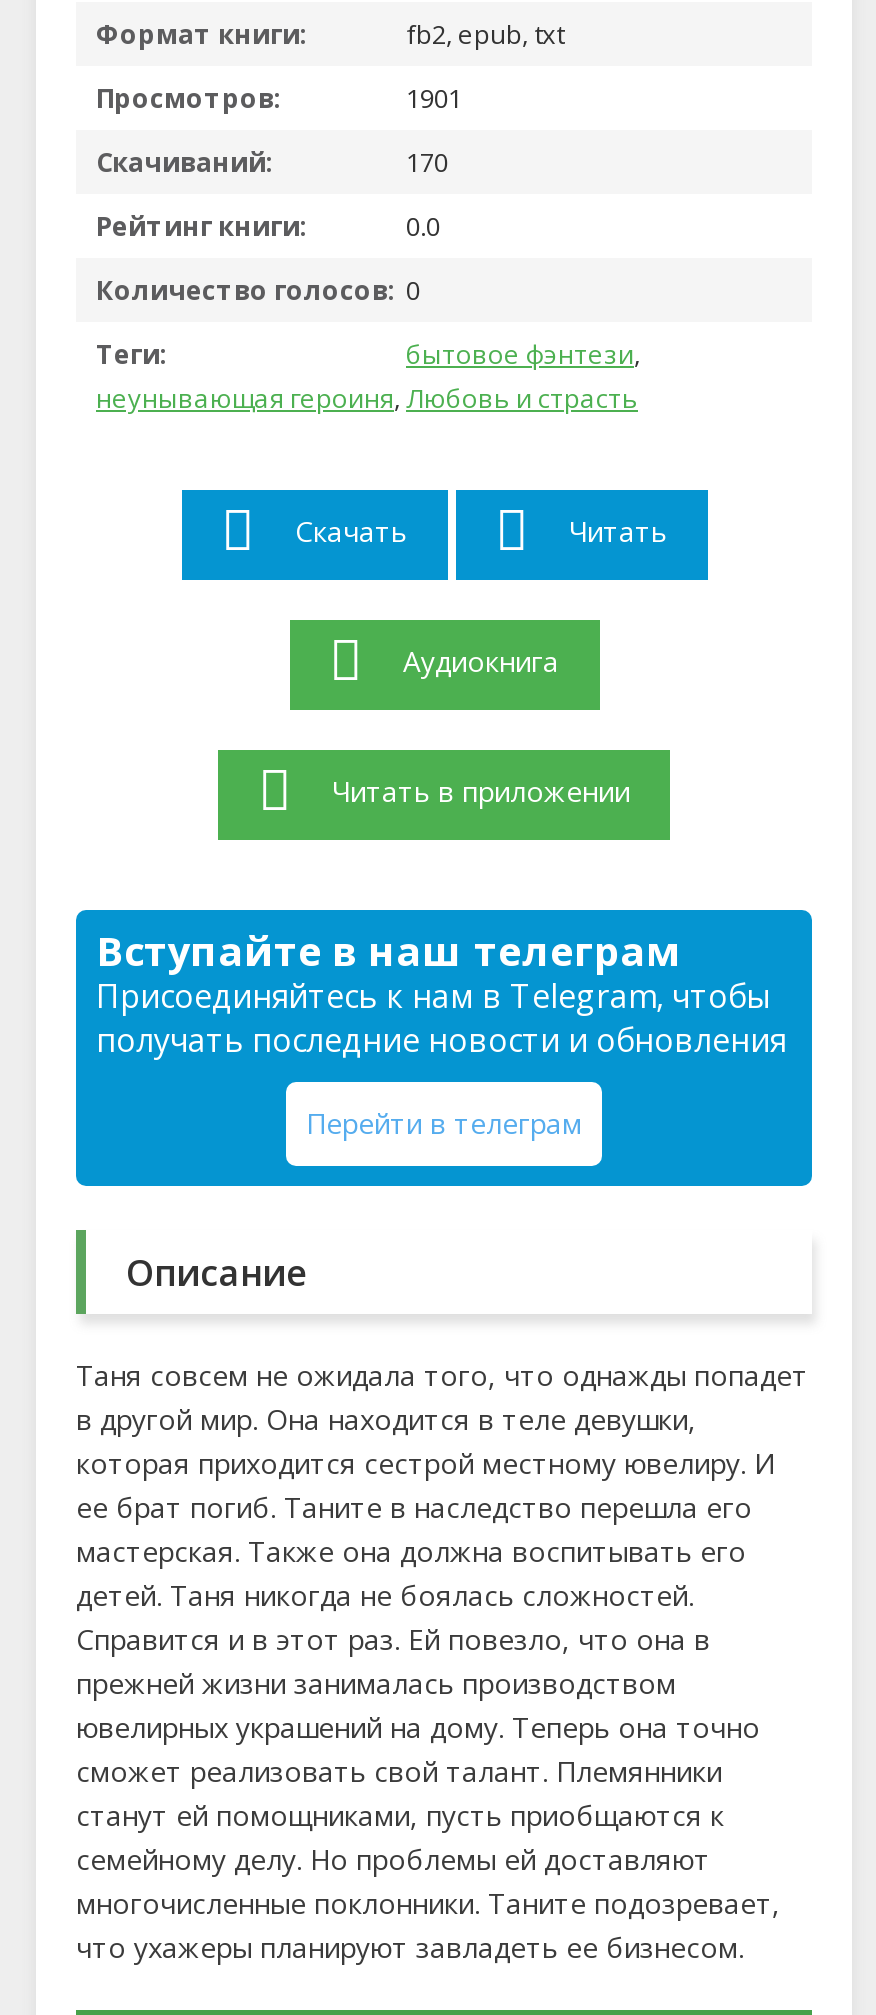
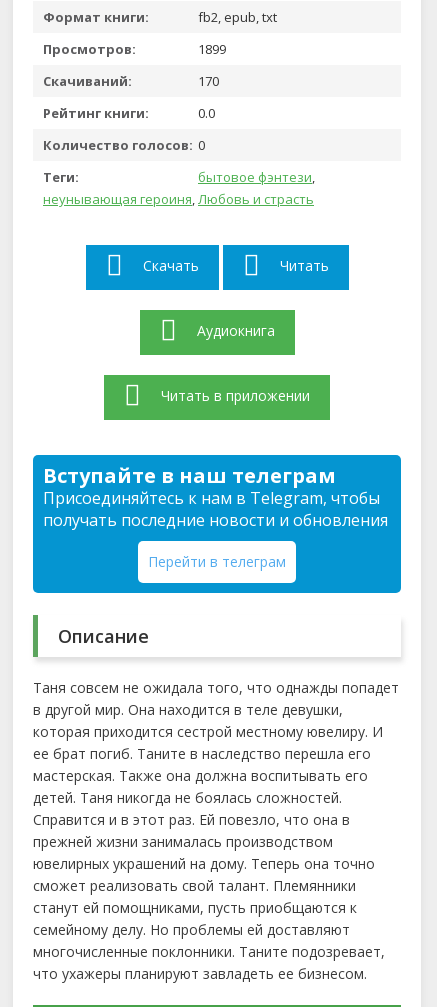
[406,80,462,116] 1901 -> [198,40,226,58] 1899

